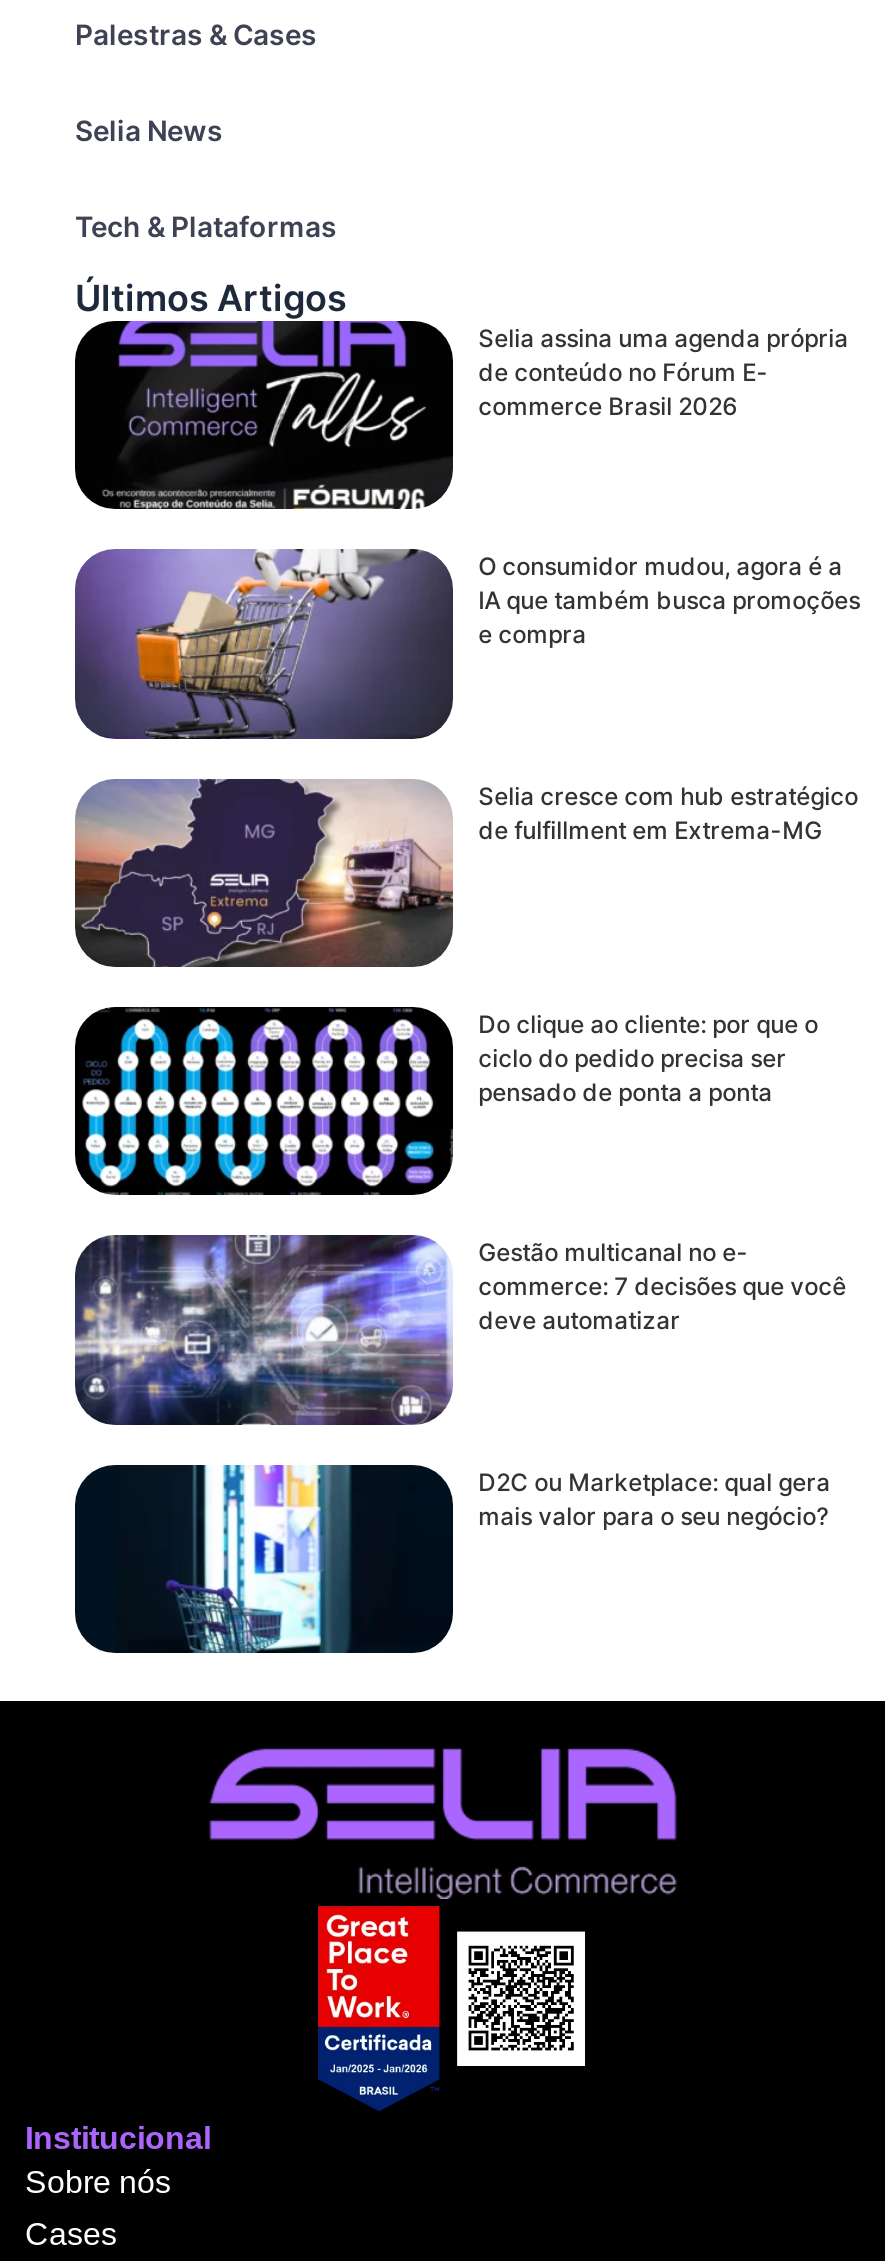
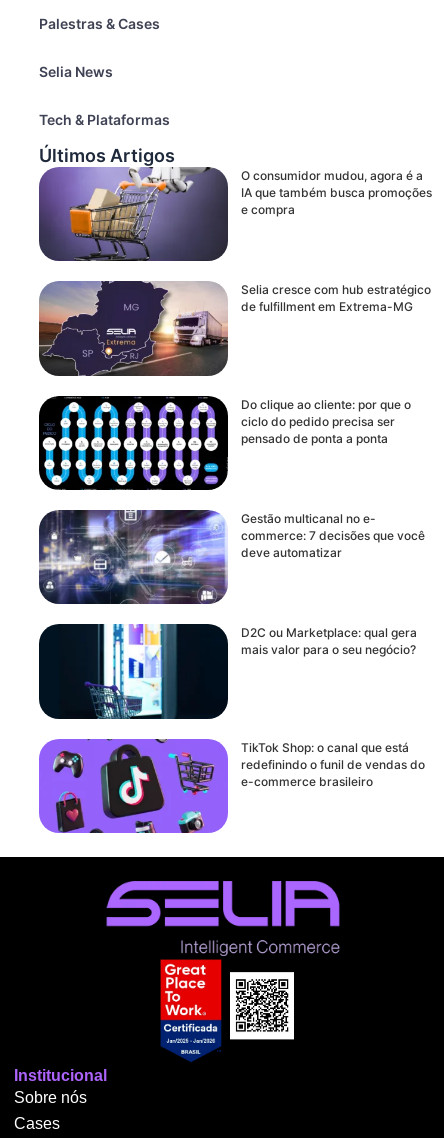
[73,319,848,509] [image] | Selia assina uma agenda própria | de conteúdo no Fórum E- | commerce Brasil 2026 -> none
moved [73,545,860,1530] -> [38,165,432,657]: [image] | O consumidor mudou, agora é a | IA que também busca promoções | ... | D2C ou Marketplace: qual gera | mais valor para o seu negócio?
moved [163,1461,369,1657] -> [83,623,186,721]: [image]
none -> [38,738,425,834] [image] | TikTok Shop: o canal que está | redefinindo o funil de vendas do | e-commerce brasileiro

